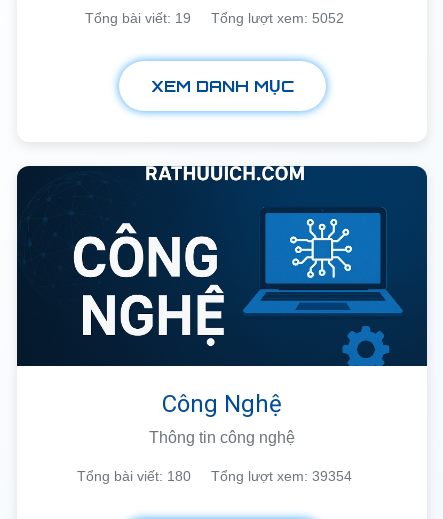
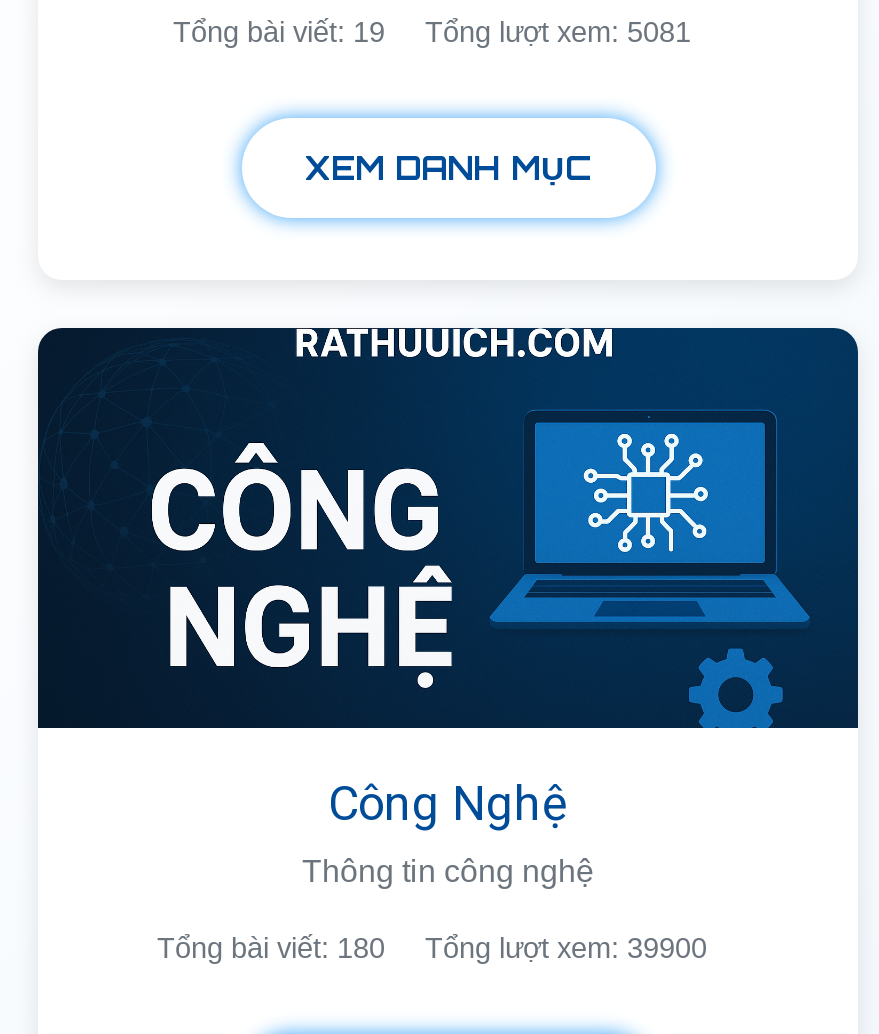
[84,10,343,26] Tổng bài viết: 19 Tổng lượt xem: 5052 -> [173,16,691,48] Tổng bài viết: 19 Tổng lượt xem: 5081
[76,468,351,484] Tổng bài viết: 180 Tổng lượt xem: 39354 -> [157,932,707,964] Tổng bài viết: 180 Tổng lượt xem: 39900

